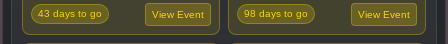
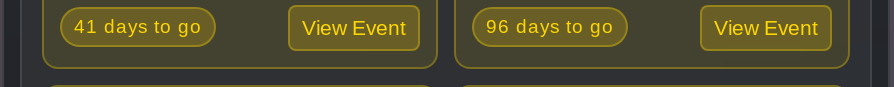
[38,8,102,19] 43 days to go -> [74,15,202,37] 41 days to go
[244,8,308,19] 98 days to go -> [486,15,614,37] 96 days to go

